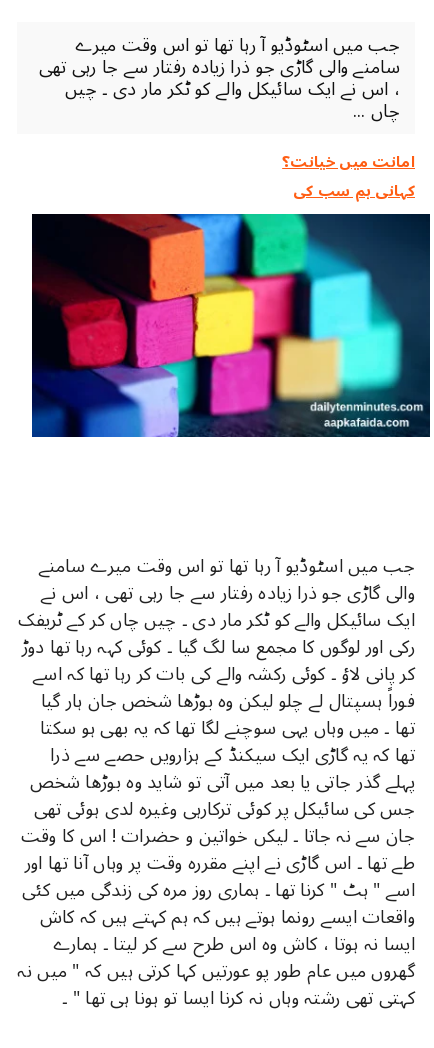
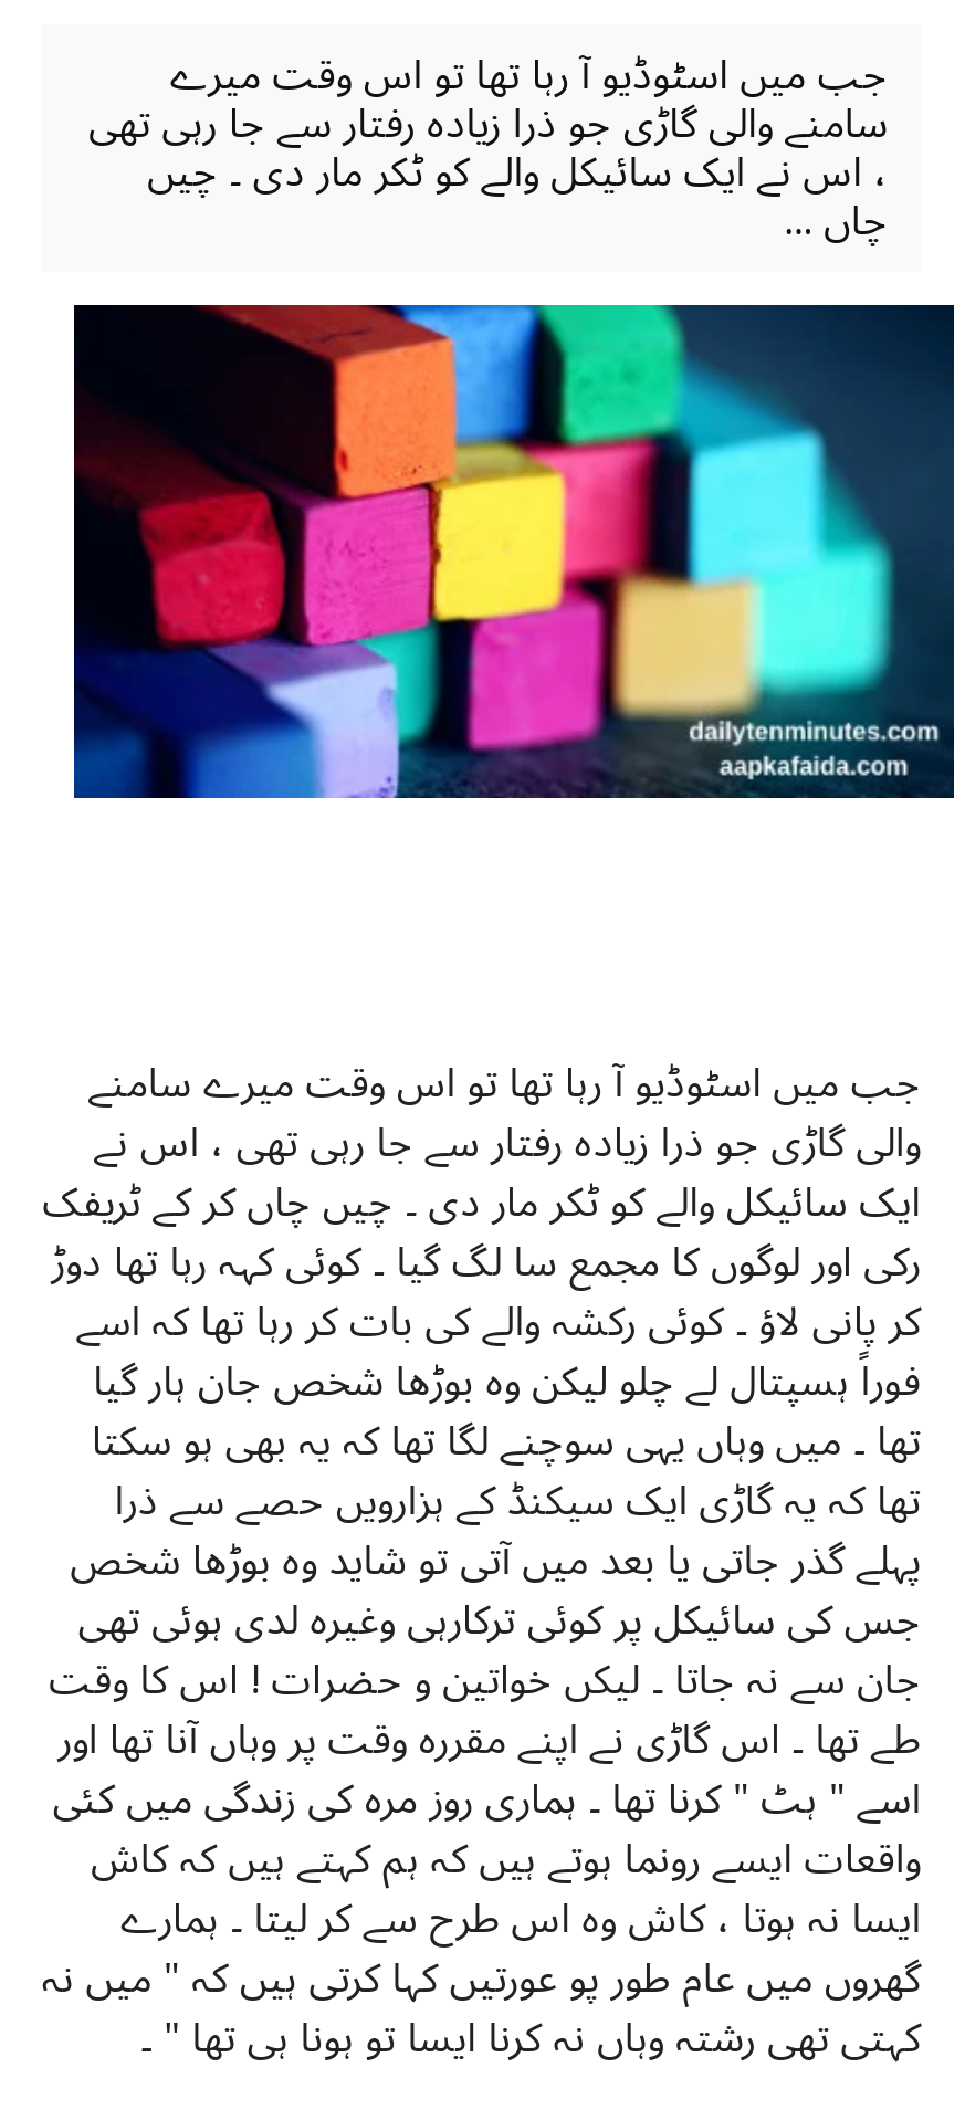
[282,146,415,207] امانت میں خیانت؟ | کہانی ہم سب کی -> none

